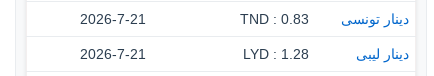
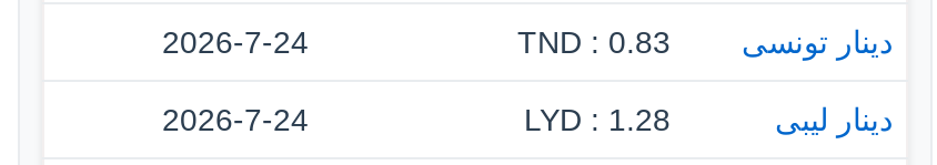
[80,11,146,27] 2026-7-21 -> [162,24,309,60] 2026-7-24
[80,46,146,62] 2026-7-21 -> [162,102,309,137] 2026-7-24

